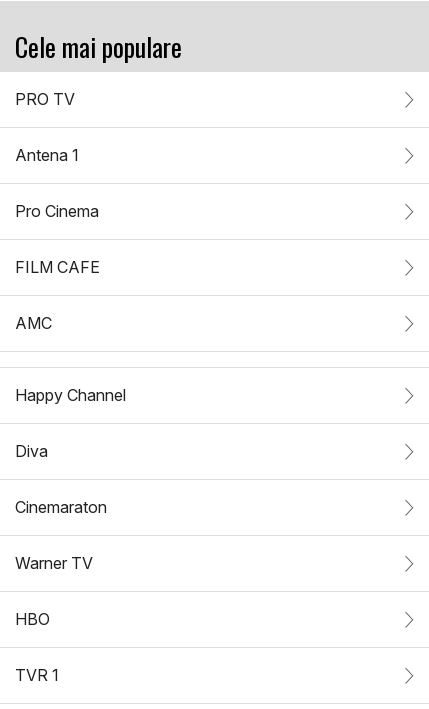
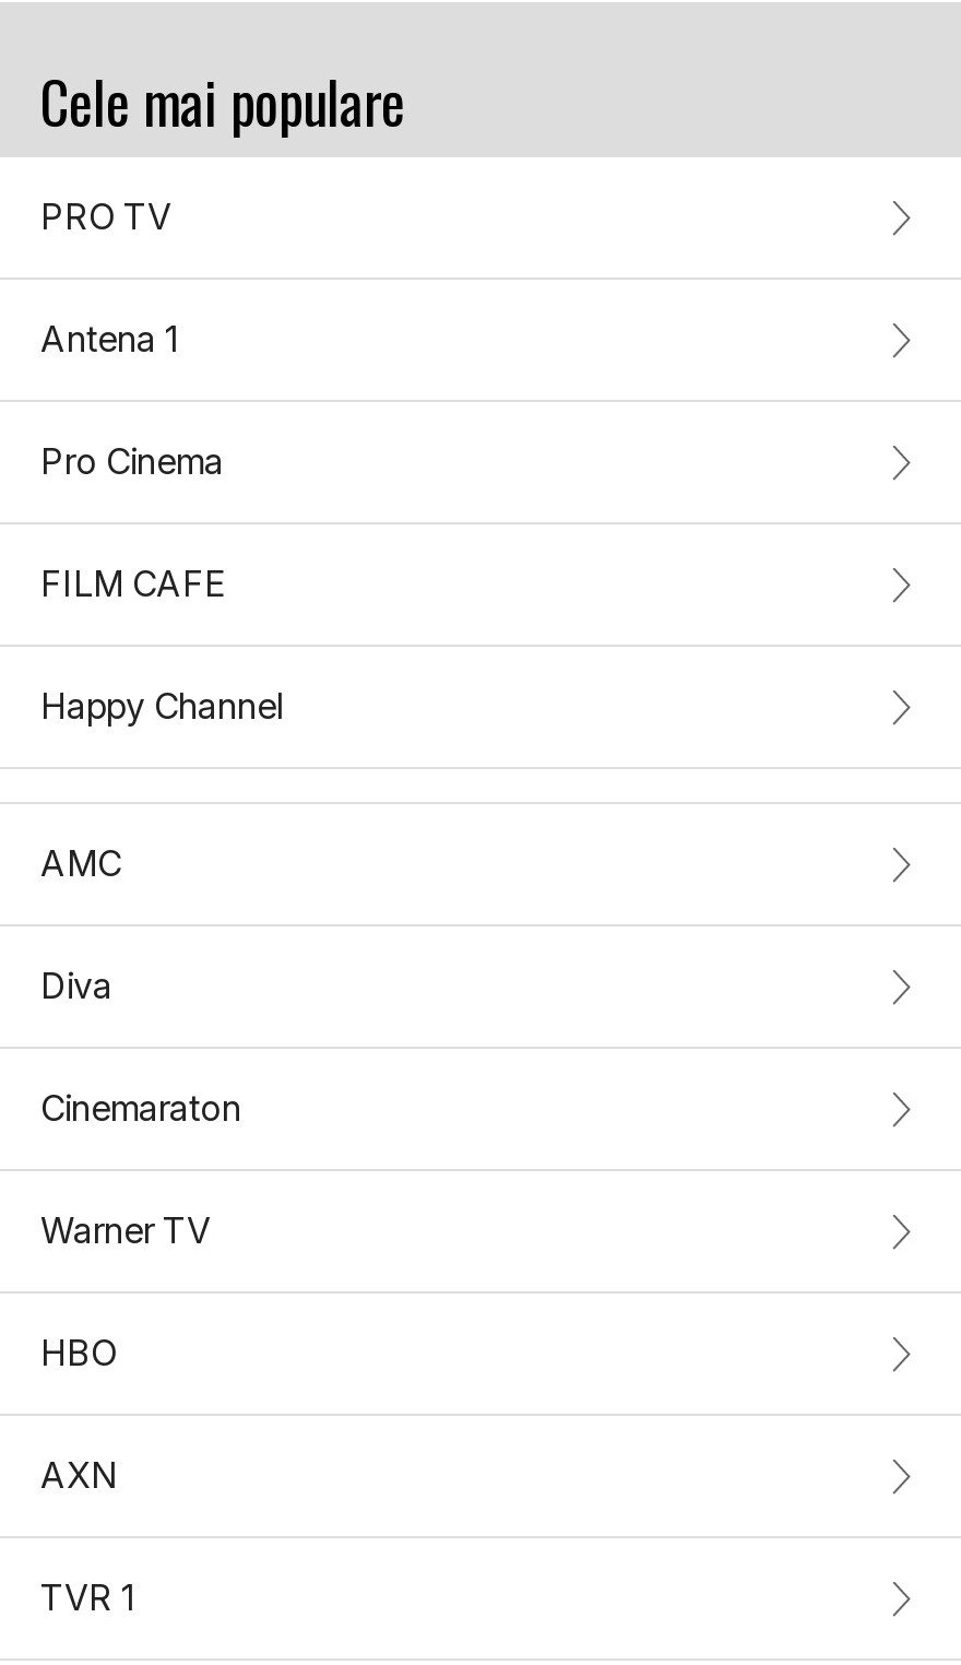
moved [15,313,52,333] -> [40,841,121,885]: AMC
moved [15,385,126,405] -> [40,684,283,728]: Happy Channel
none -> [40,1453,117,1497] AXN

